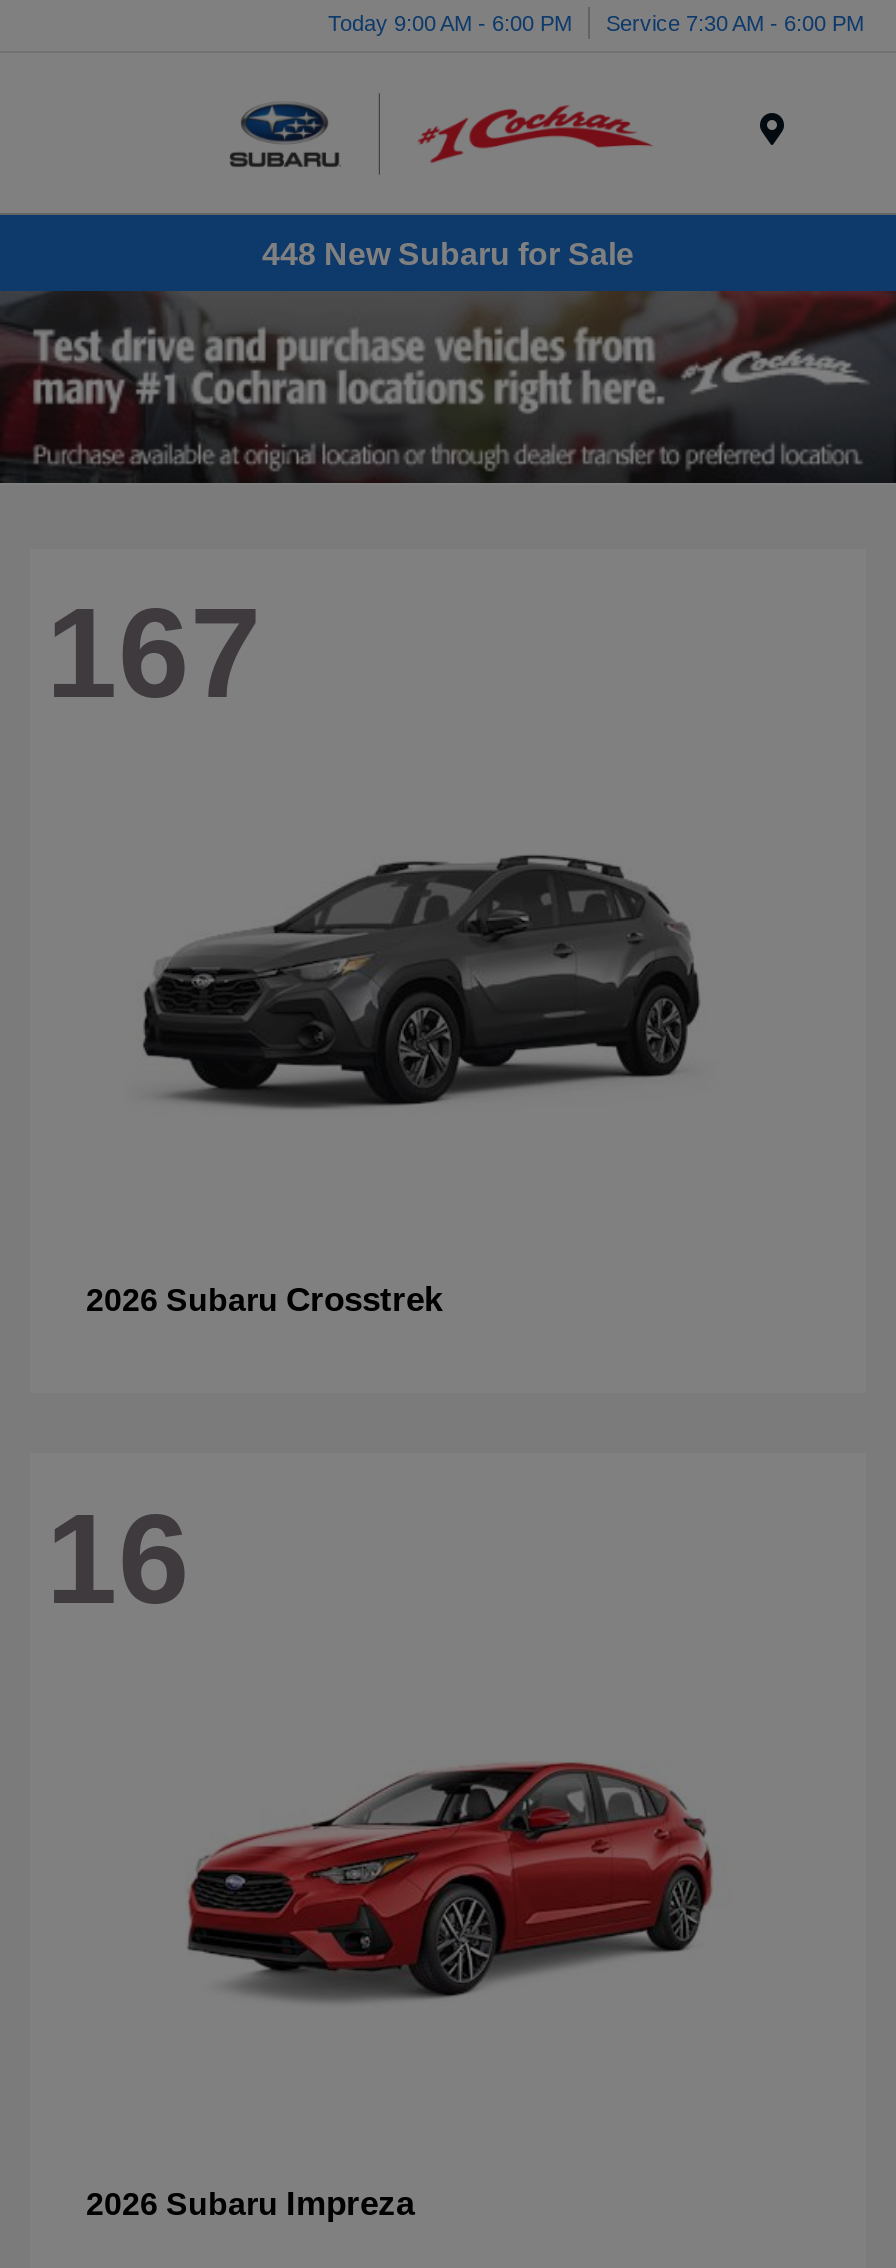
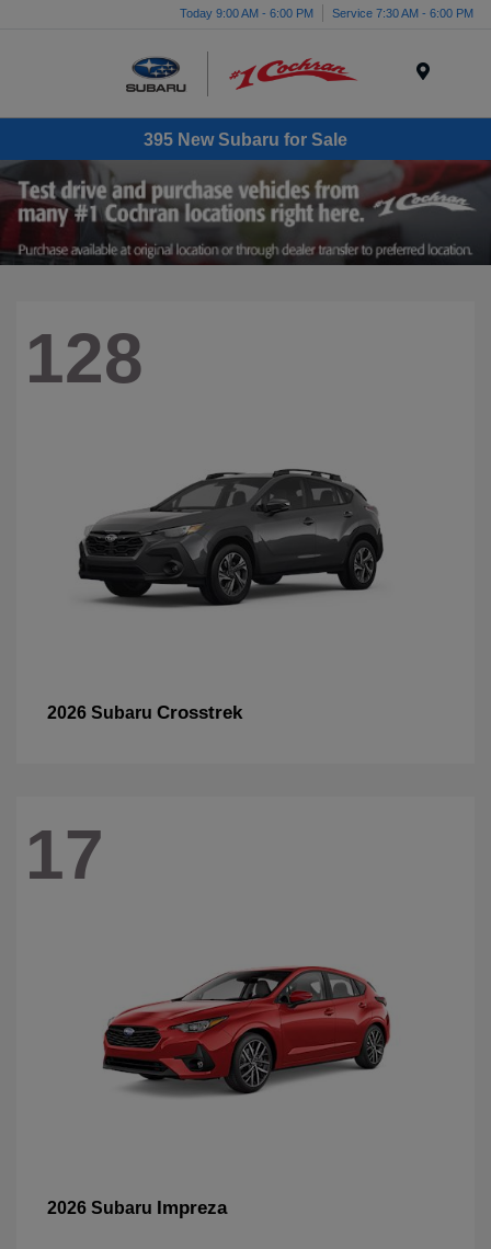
[262,236,634,270] 448 New Subaru for Sale -> [144,130,347,149] 395 New Subaru for Sale
[46,581,262,725] 167 -> [25,319,144,398] 128
[46,1486,190,1630] 16 -> [25,815,104,893] 17

